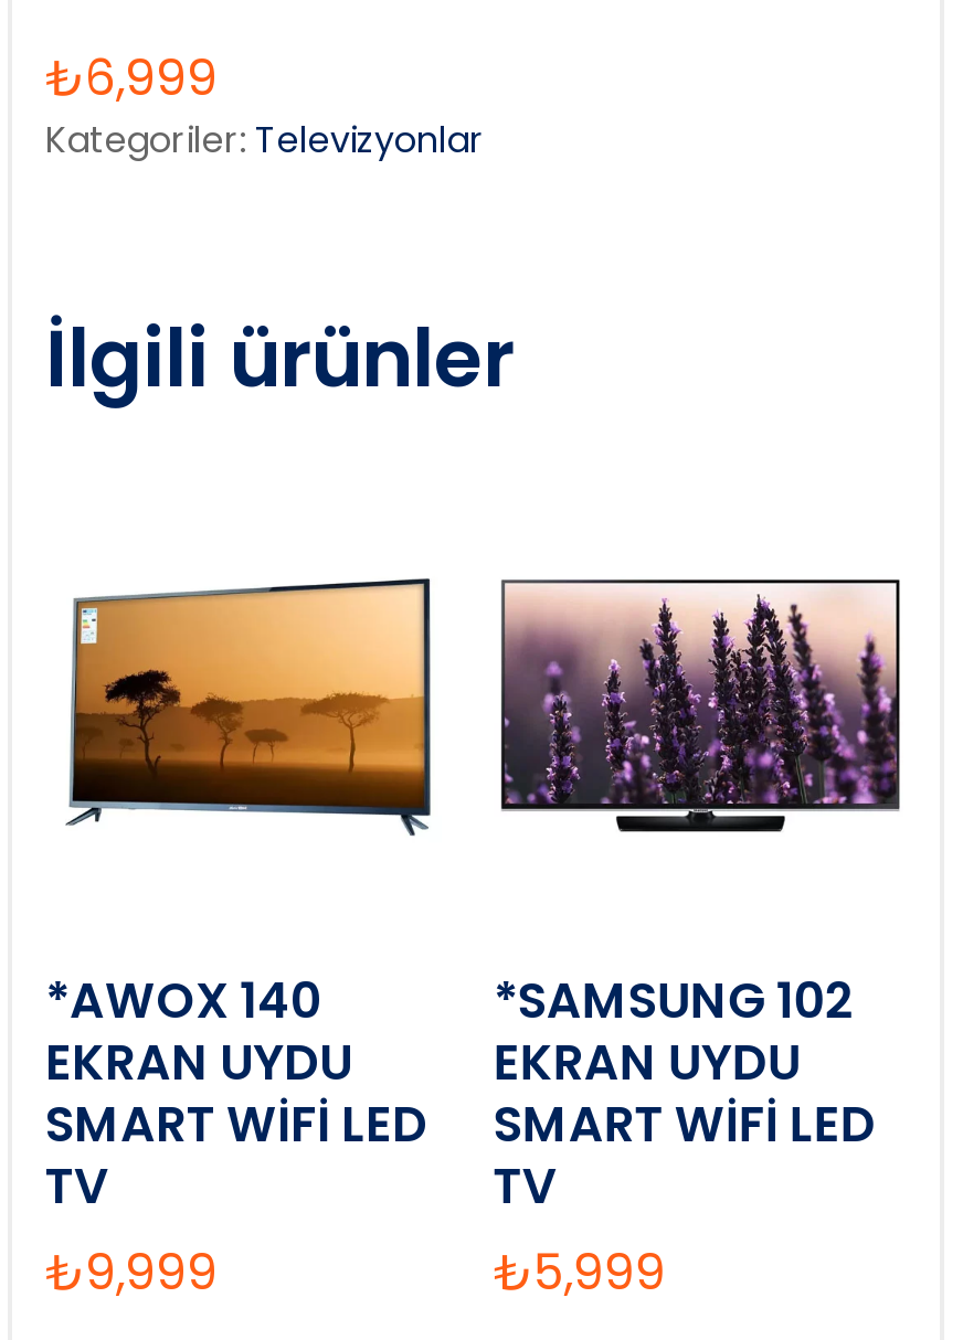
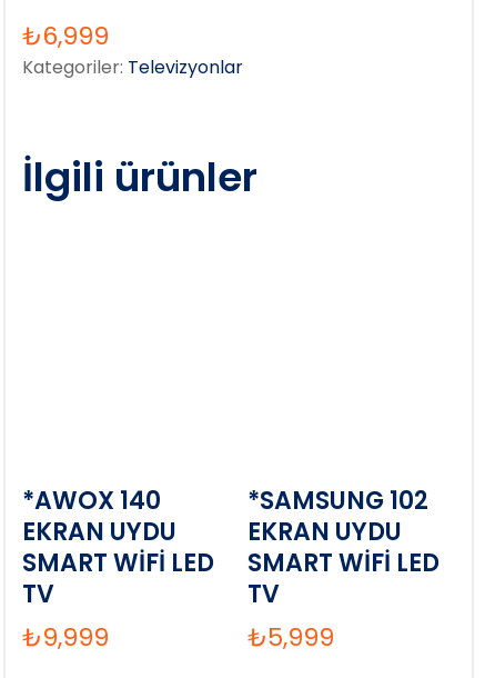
[65,576,432,837] [image] -> none
[498,576,902,834] [image] -> none

